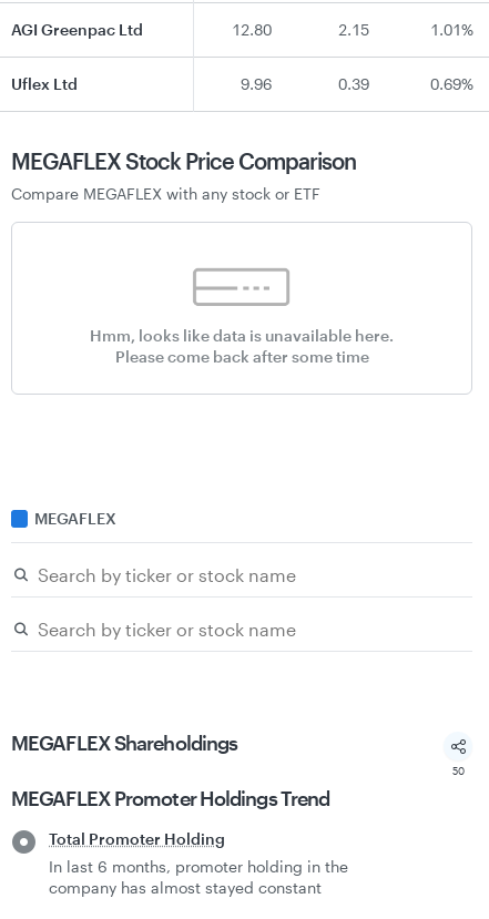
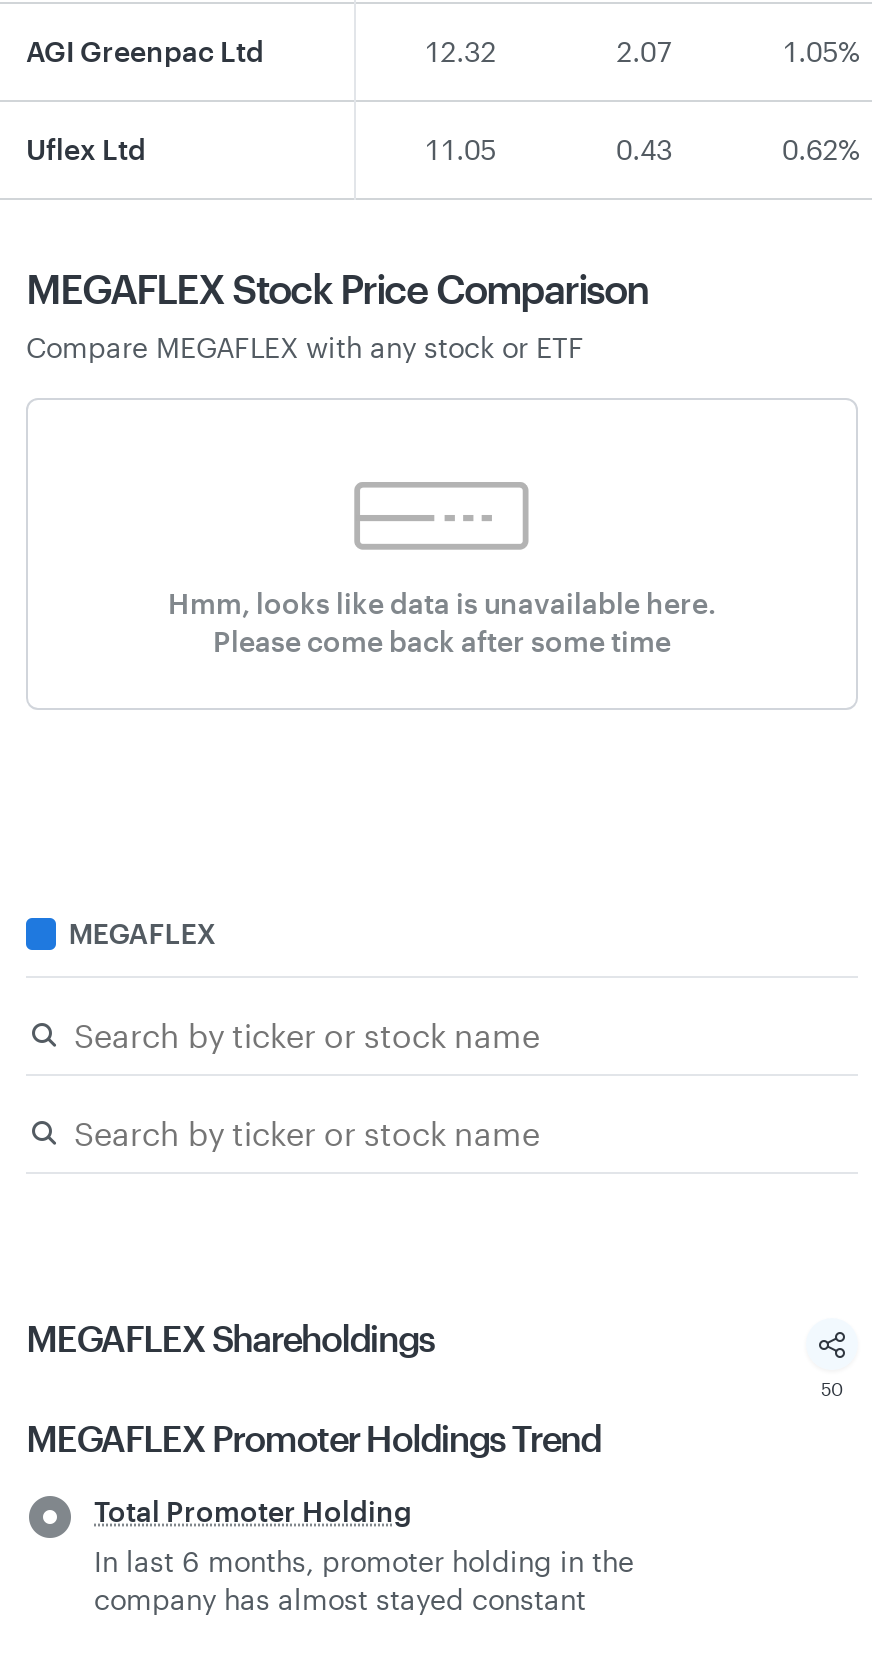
[232,21,272,39] 12.80 -> [424,35,496,69] 12.32
[338,21,369,39] 2.15 -> [616,35,672,69] 2.07
[430,21,473,39] 1.01% -> [782,35,860,69] 1.05%
[241,75,272,94] 9.96 -> [424,133,496,167] 11.05
[338,75,369,94] 0.39 -> [616,133,672,167] 0.43
[430,75,473,94] 0.69% -> [782,133,860,167] 0.62%

